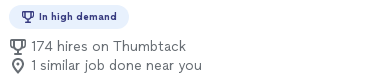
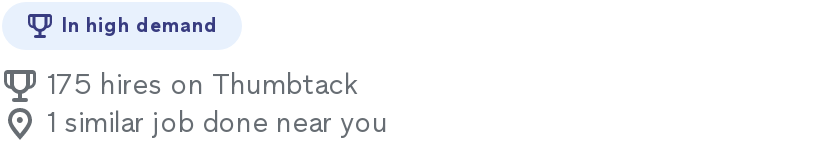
[31,38,186,55] 174 hires on Thumbtack -> [46,68,358,102] 175 hires on Thumbtack

